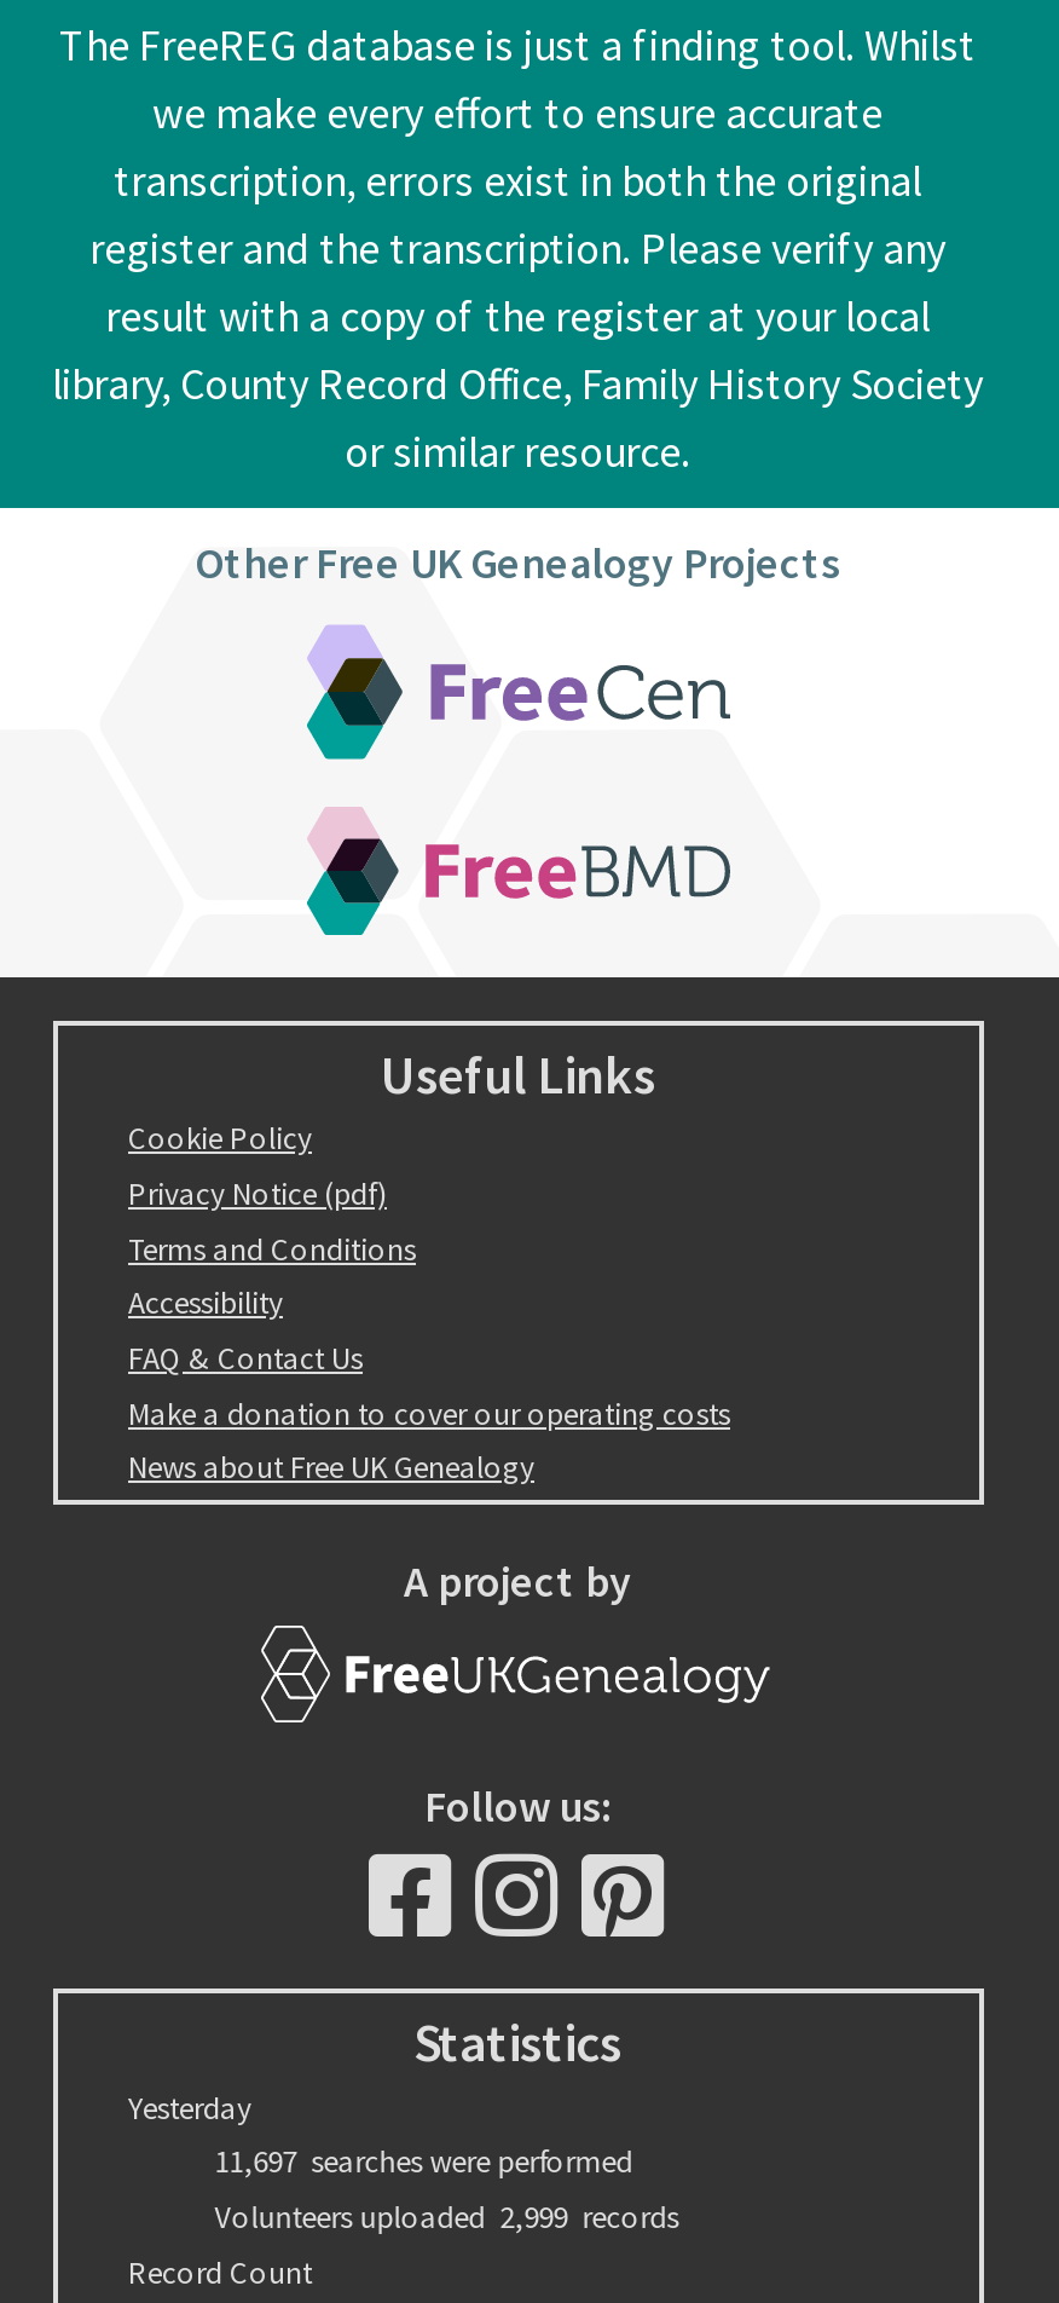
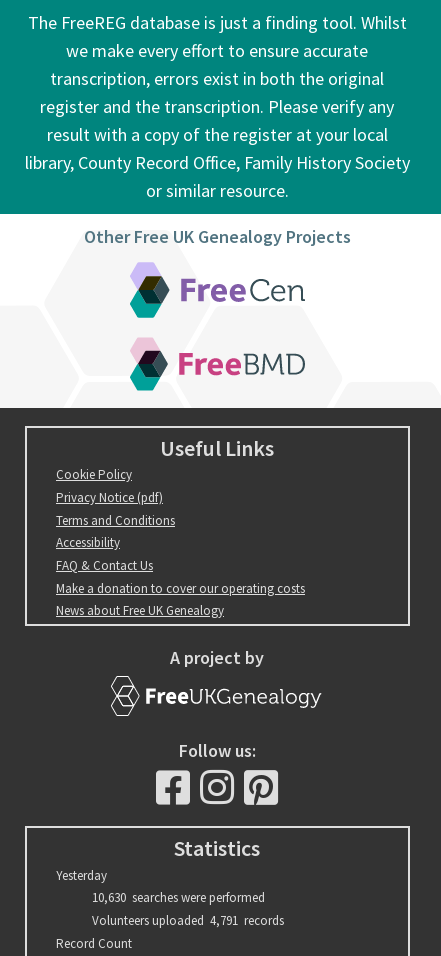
[215,2142,633,2183] 11,697 searches were performed -> [92,889,265,906] 10,630 searches were performed
[215,2197,679,2238] Volunteers uploaded 2,999 records -> [92,912,284,929] Volunteers uploaded 4,791 records

